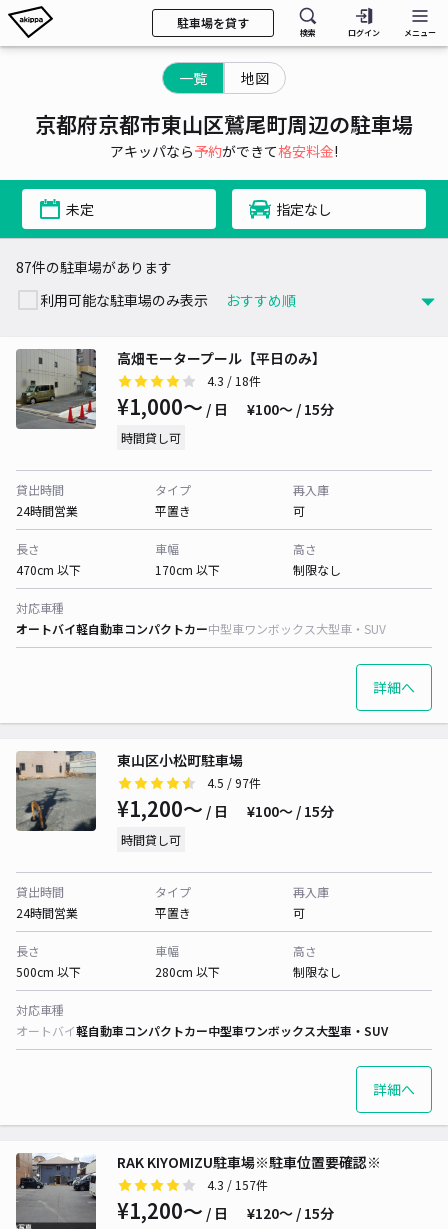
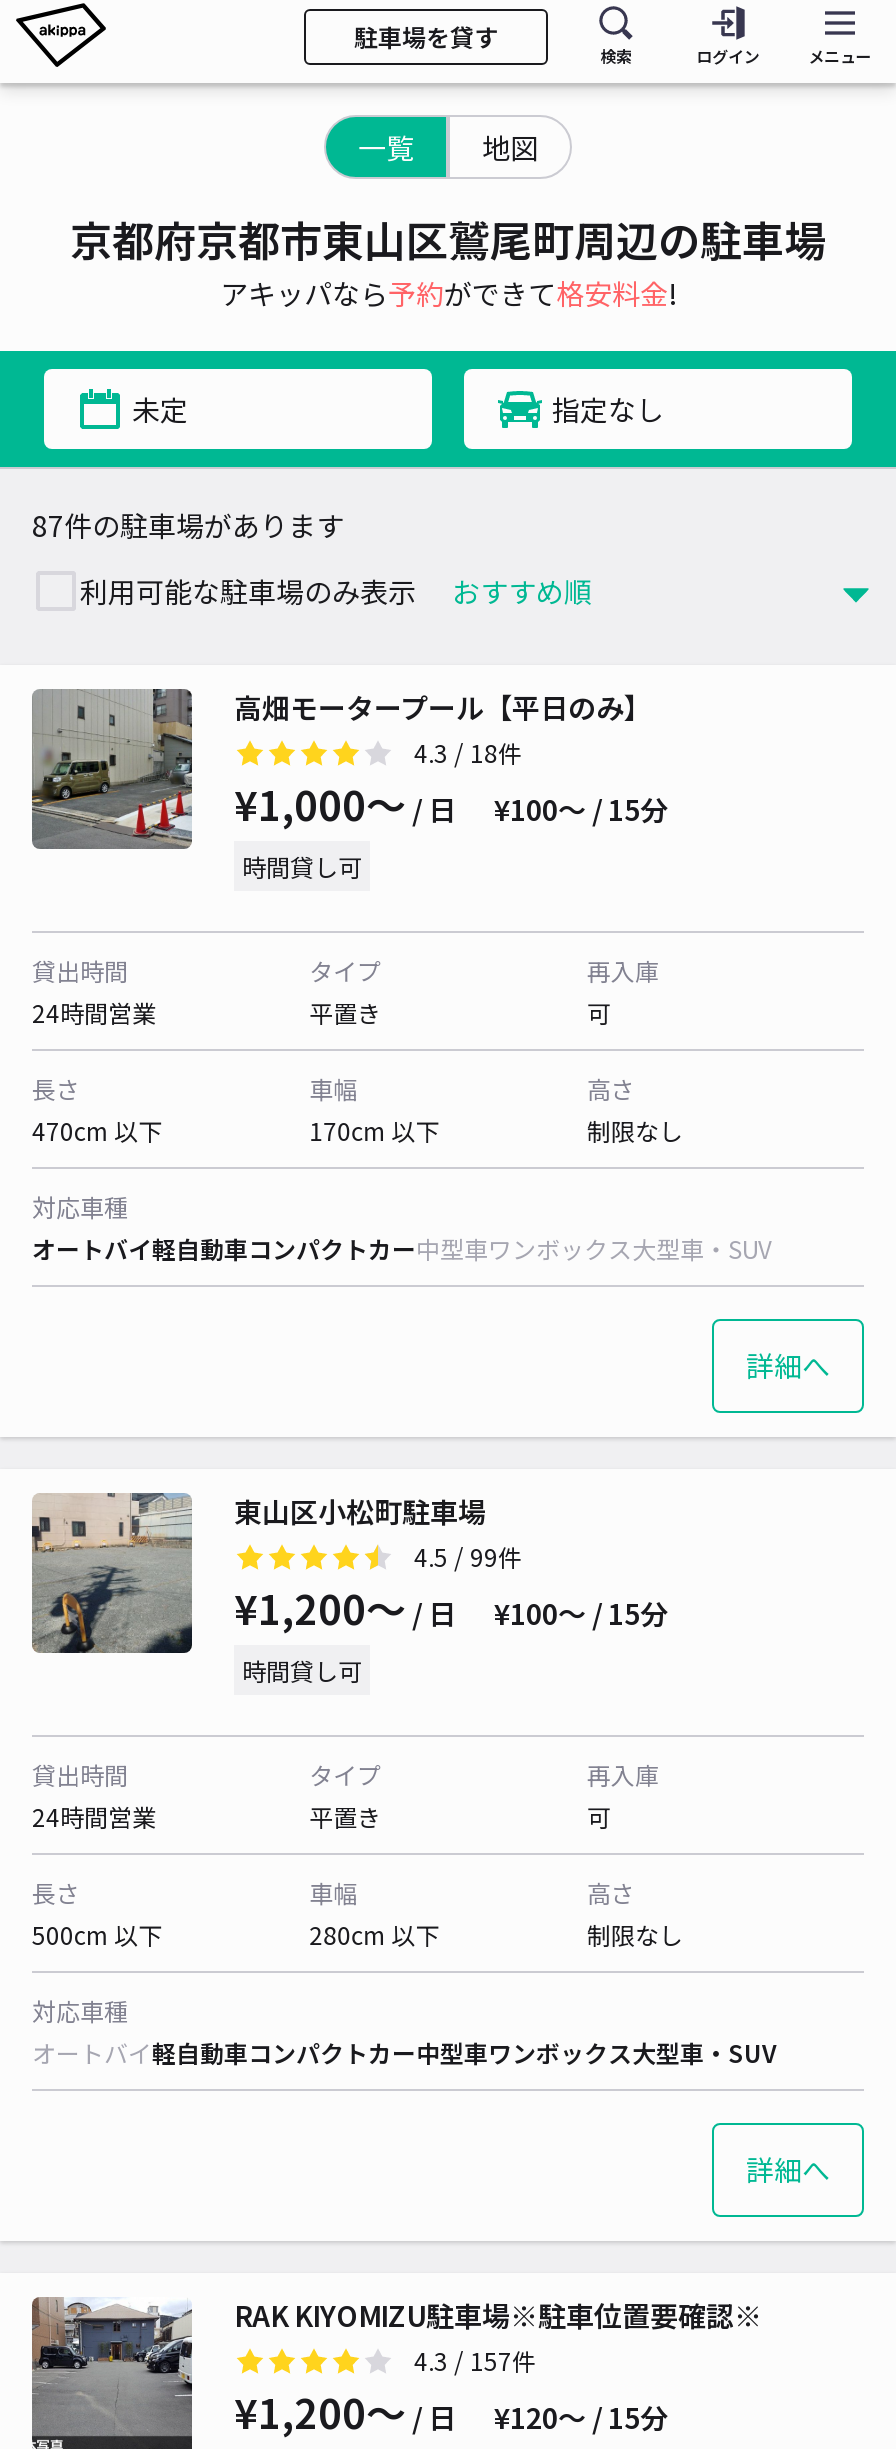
[207,774,261,791] 4.5 / 97件 -> [414,1539,522,1573] 4.5 / 99件

